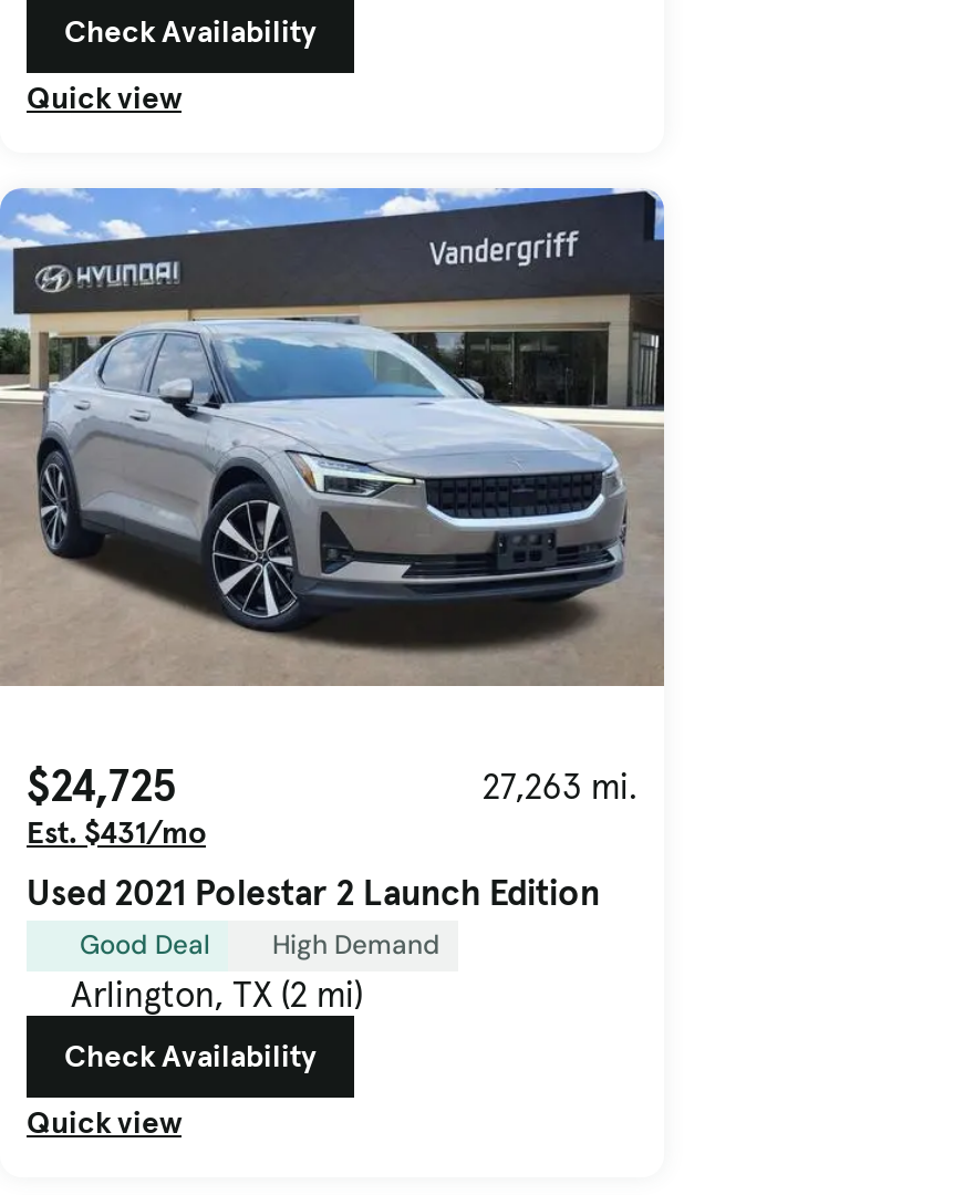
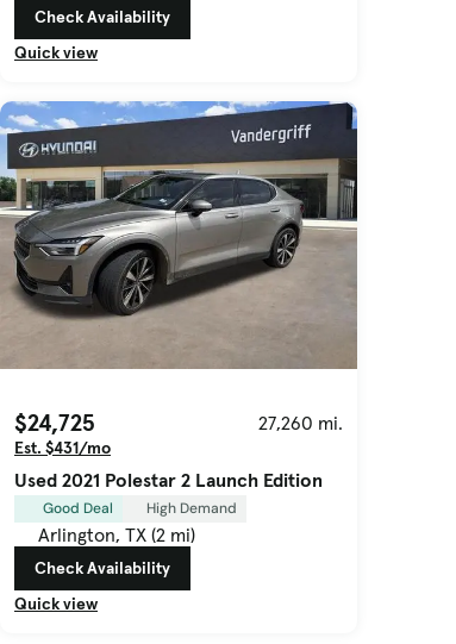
[24,319,629,655] [image] -> [12,171,337,351] [image]
[483,763,638,808] 27,263 mi. -> [258,411,343,434] 27,260 mi.

